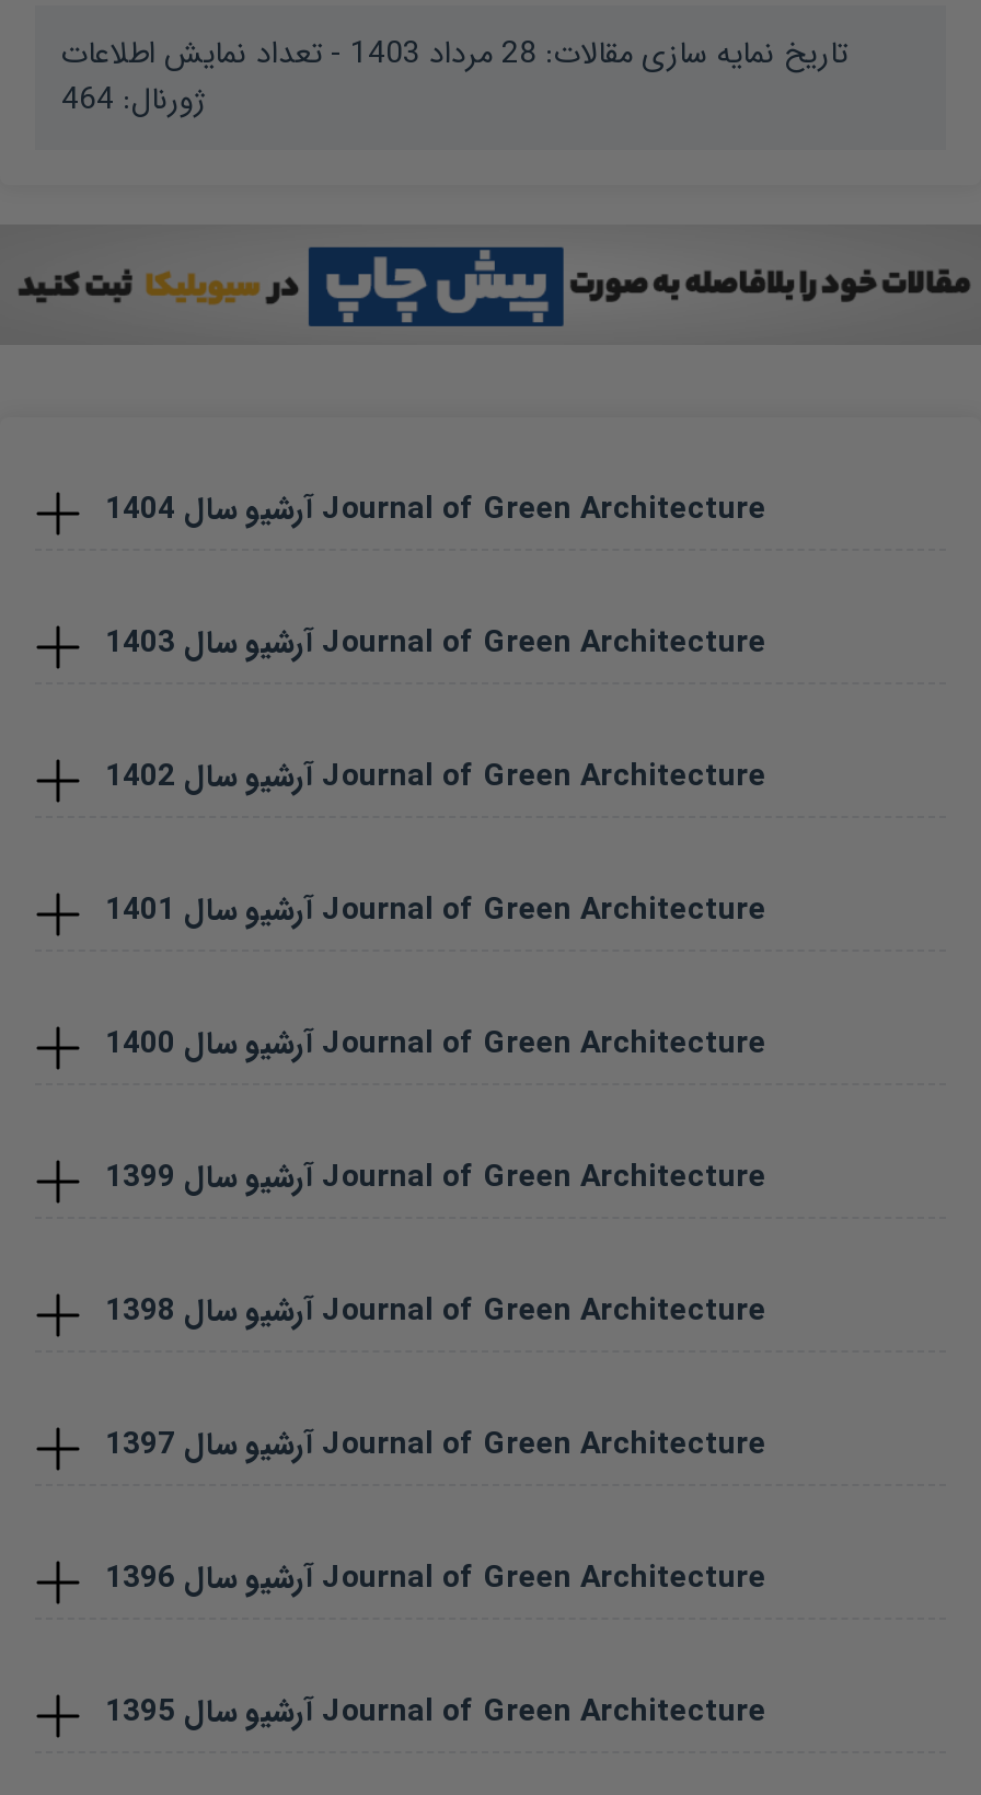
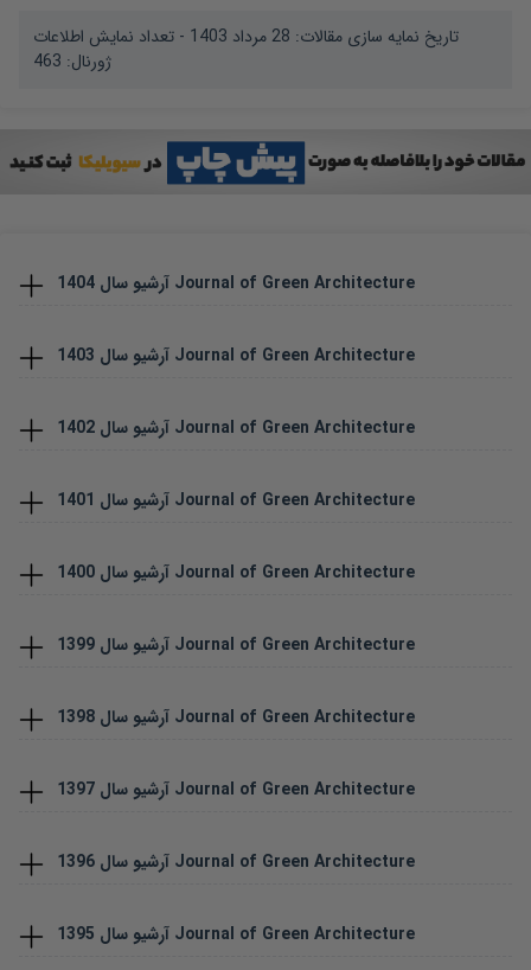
[61,76,206,124] ژورنال: 464 -> [33,49,111,75] ژورنال: 463

